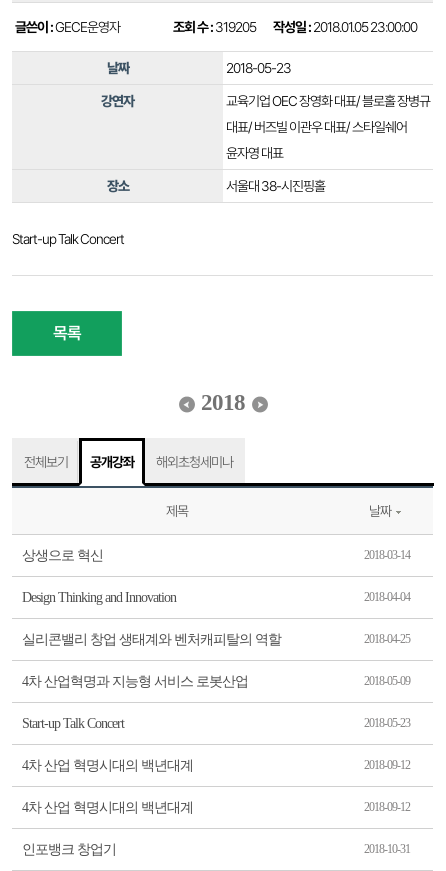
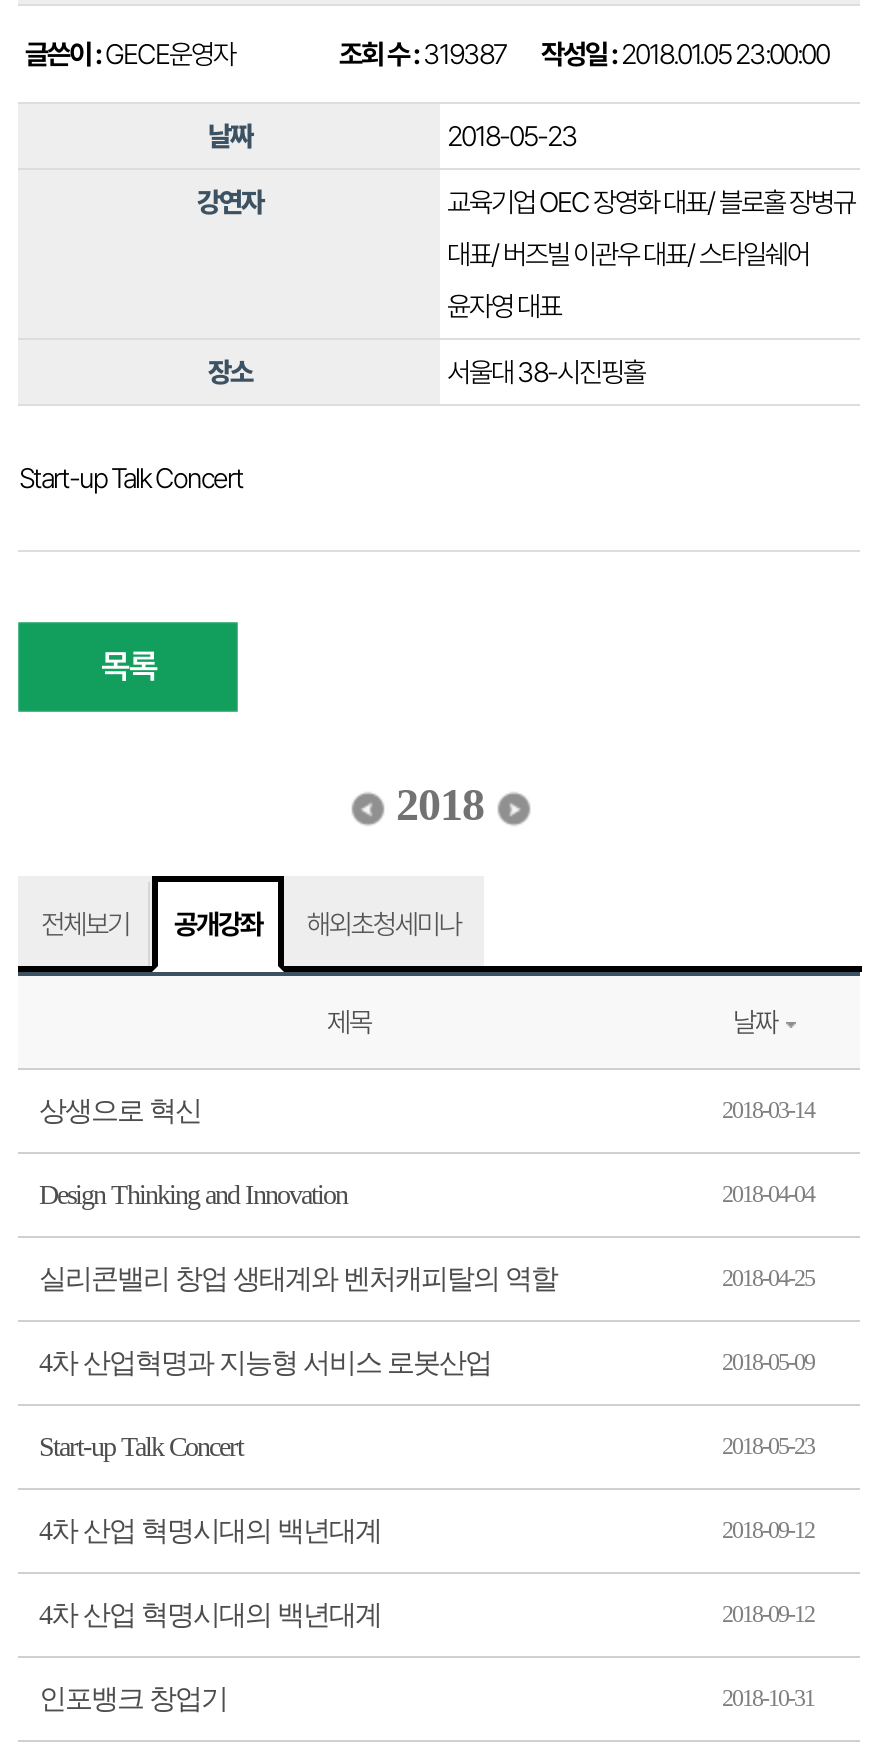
[173,19,417,35] 조회 수 : 319205 작성일 : 2018.01.05 23:00:00 -> [339,38,829,70] 조회 수 : 319387 작성일 : 2018.01.05 23:00:00

